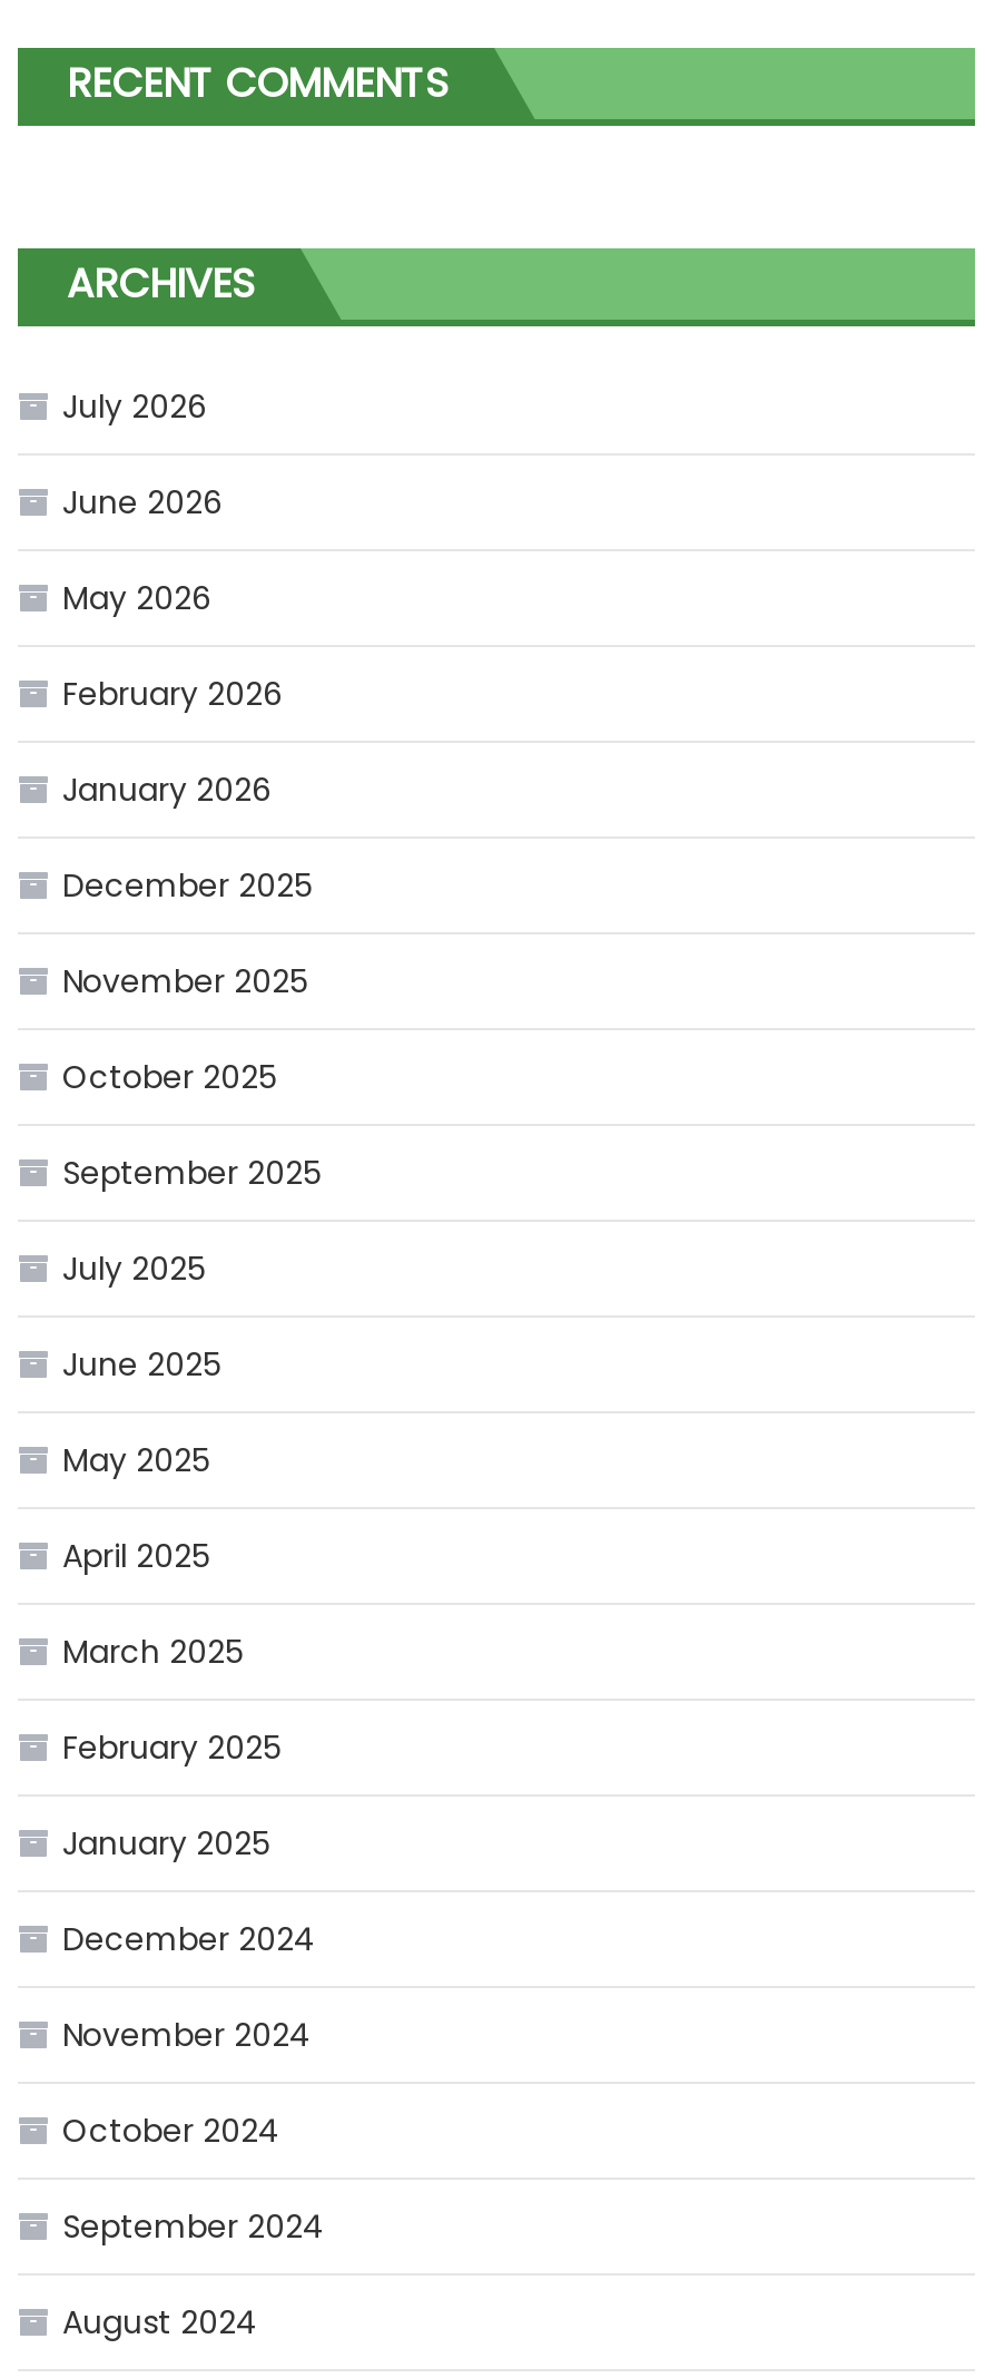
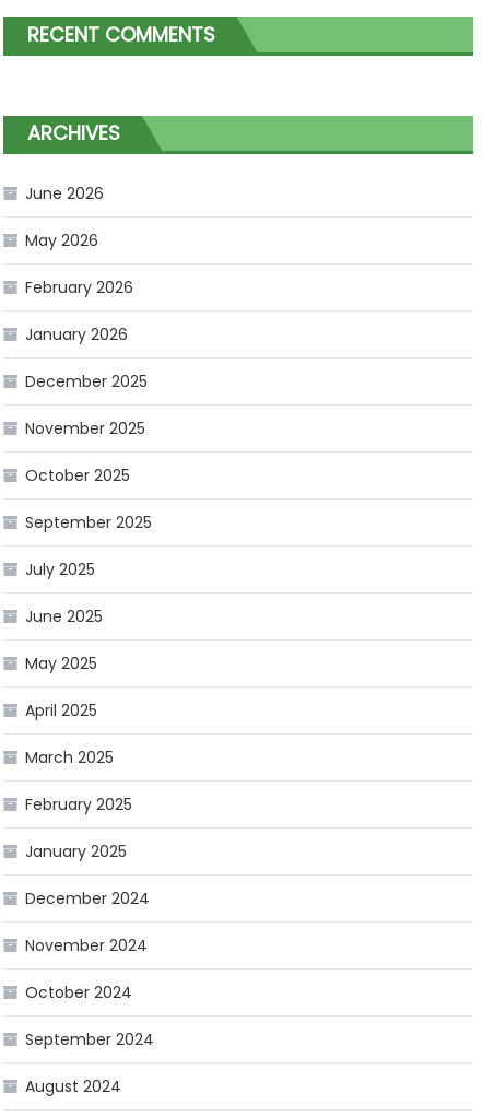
[62,384,207,428] July 2026 -> none

